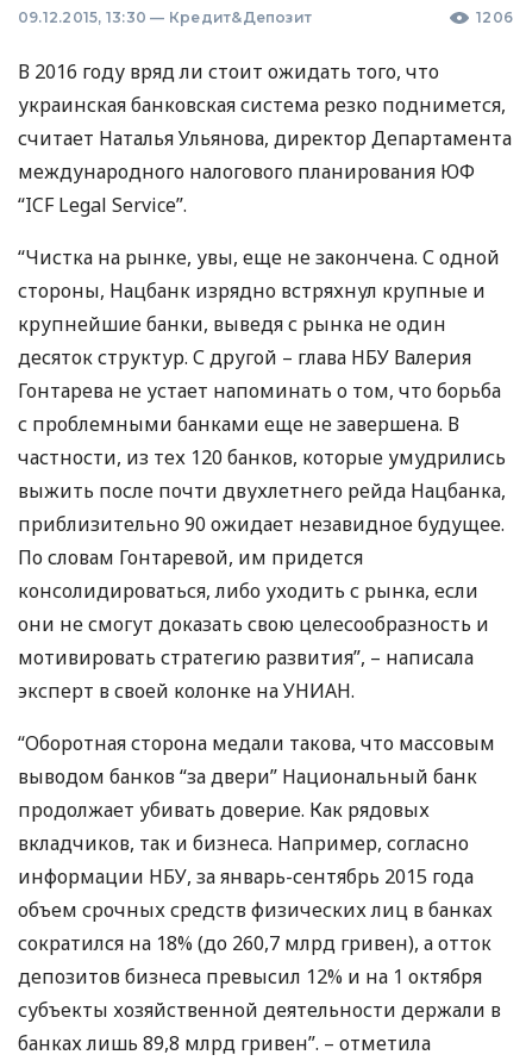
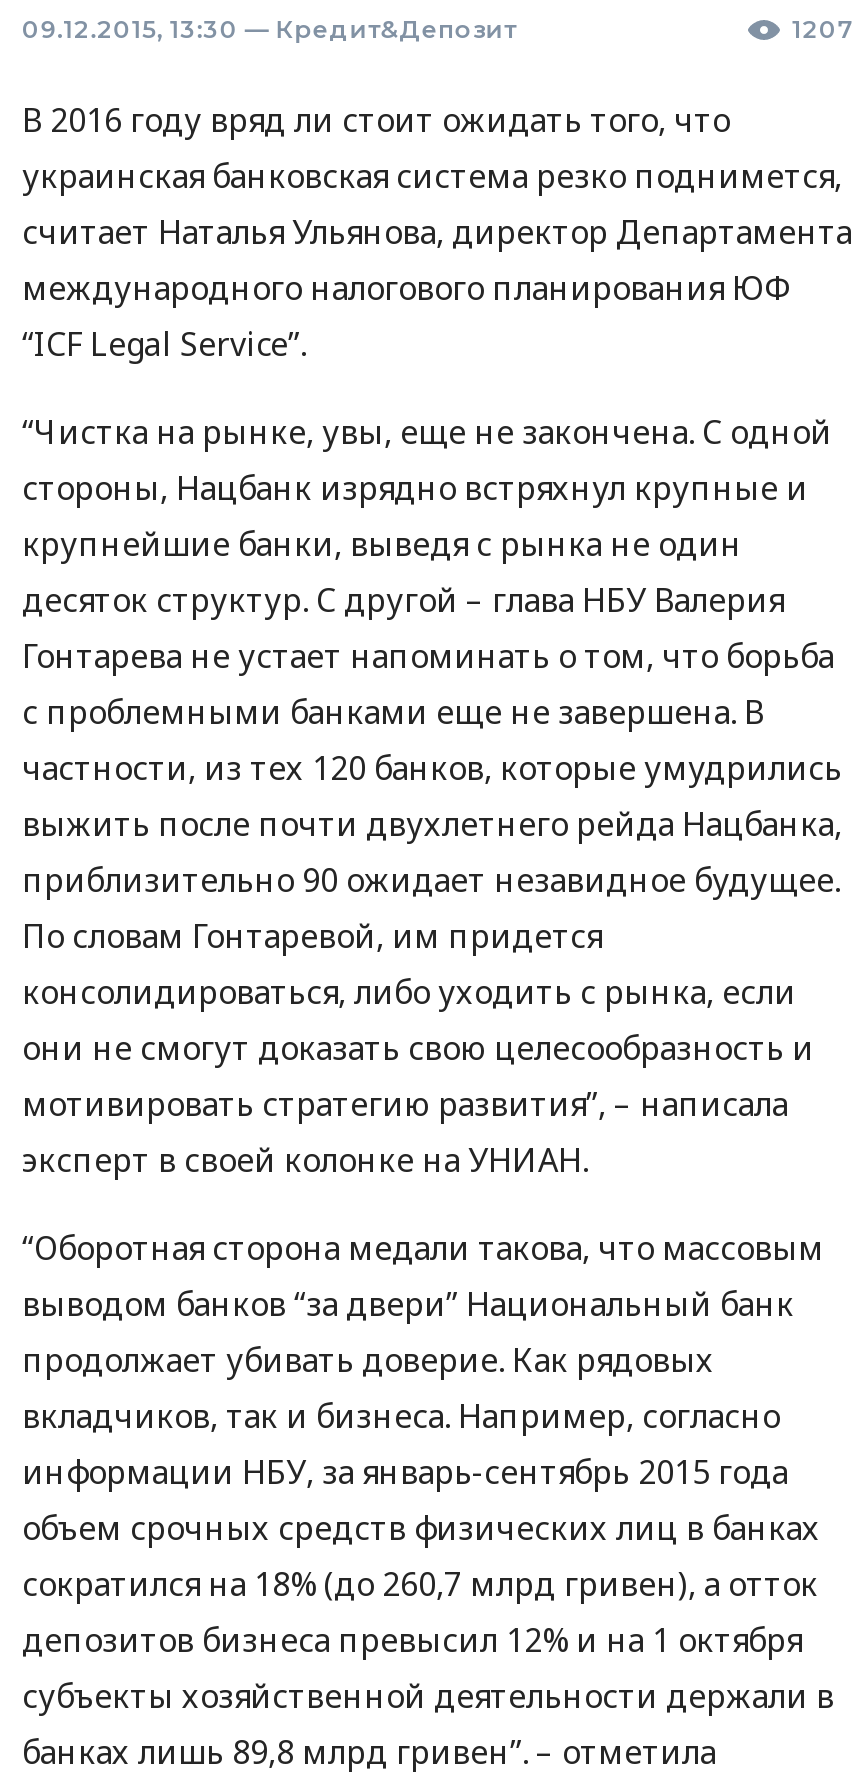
[476,8,513,26] 1206 -> [792,14,854,44] 1207

